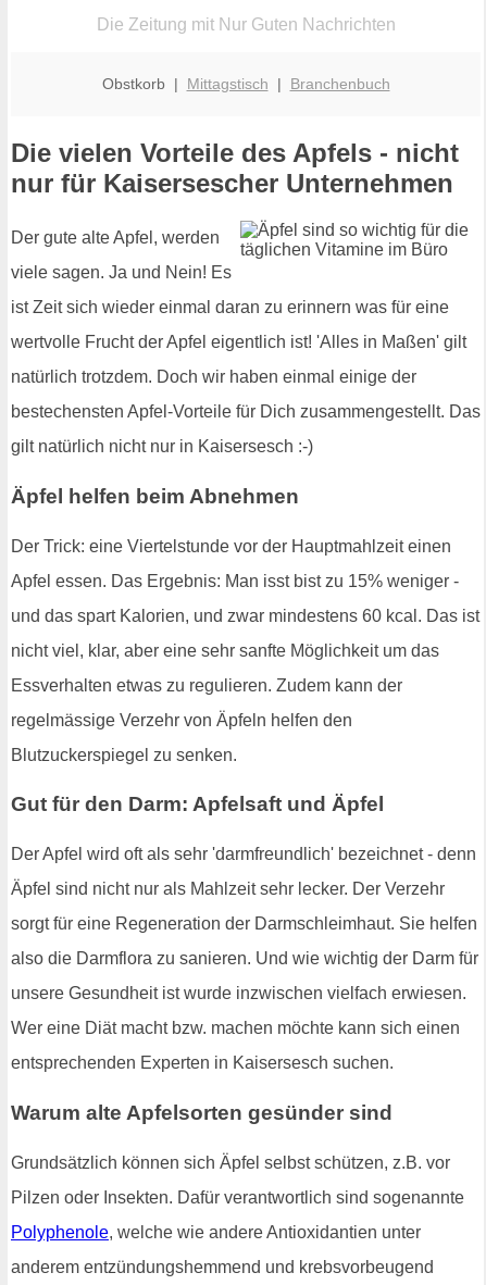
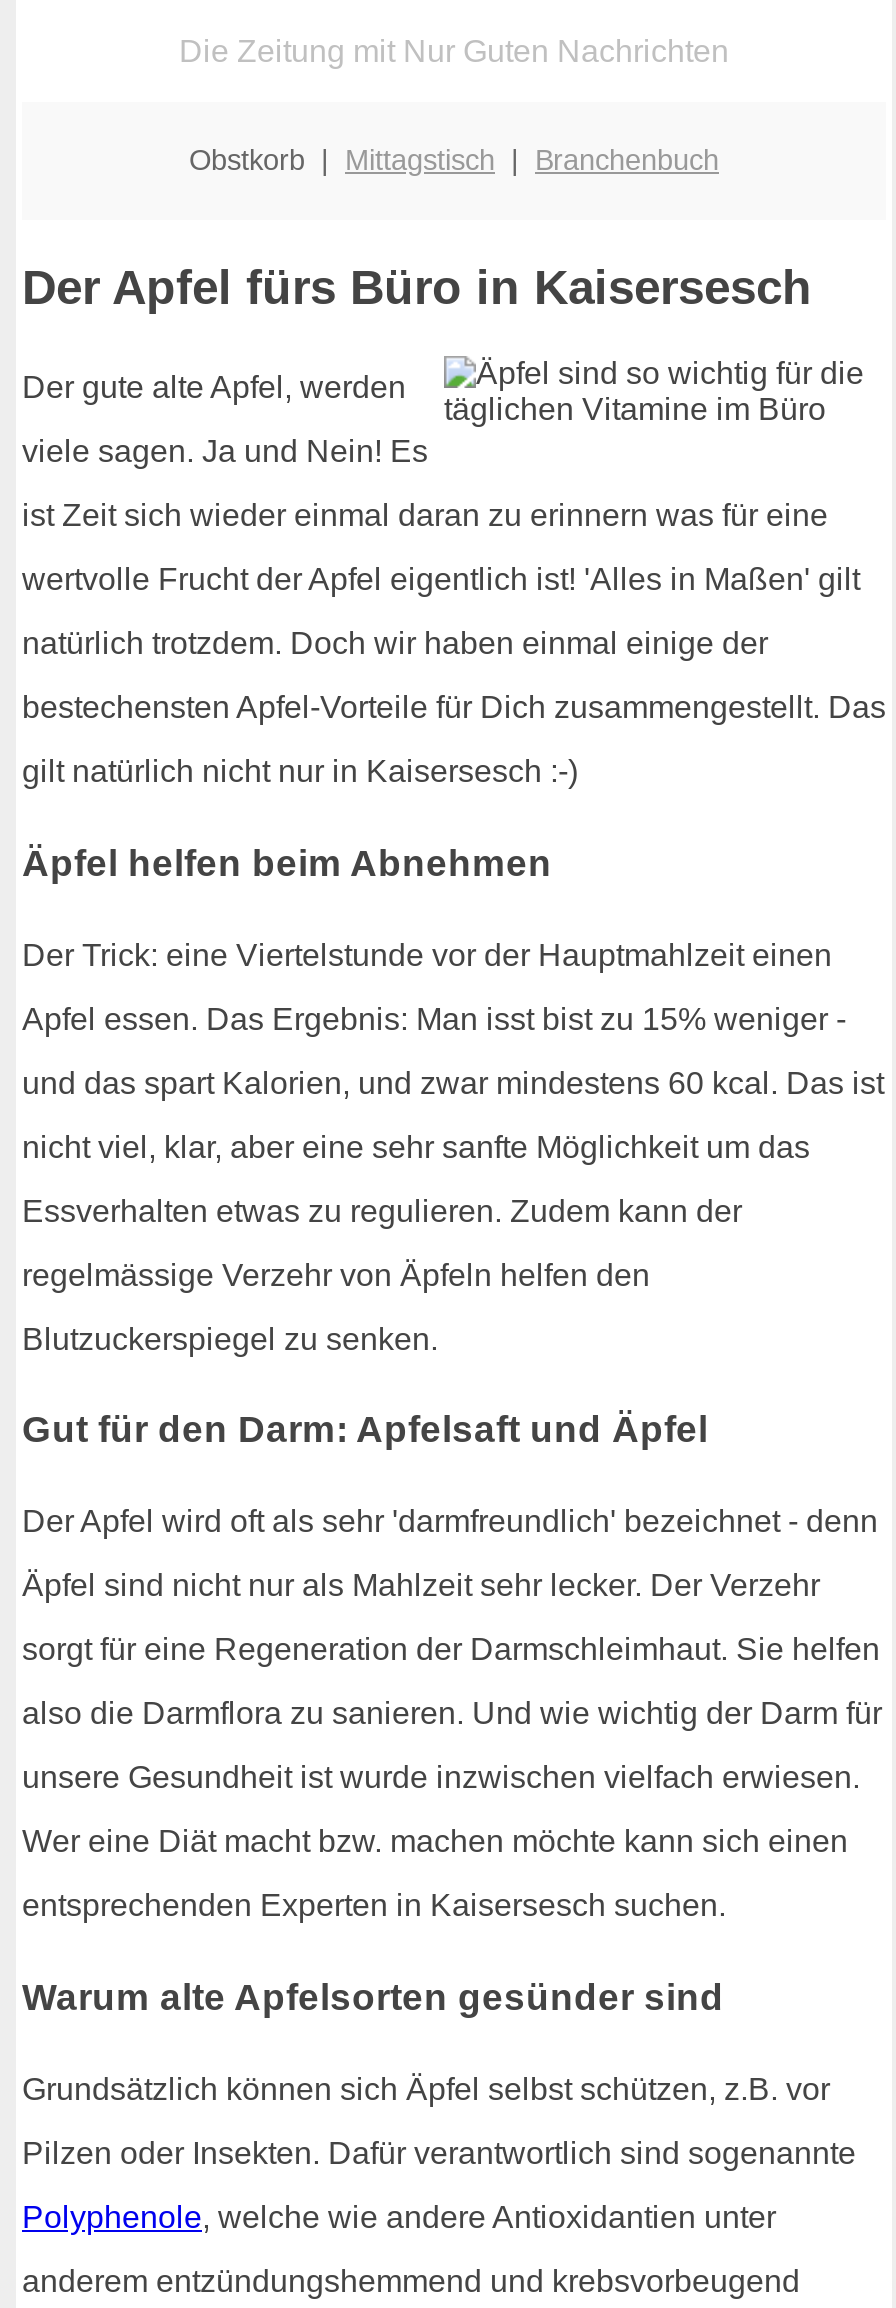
[11,138,459,198] Die vielen Vorteile des Apfels - nicht | nur für Kaisersescher Unternehmen -> [22,261,812,315] Der Apfel fürs Büro in Kaisersesch

